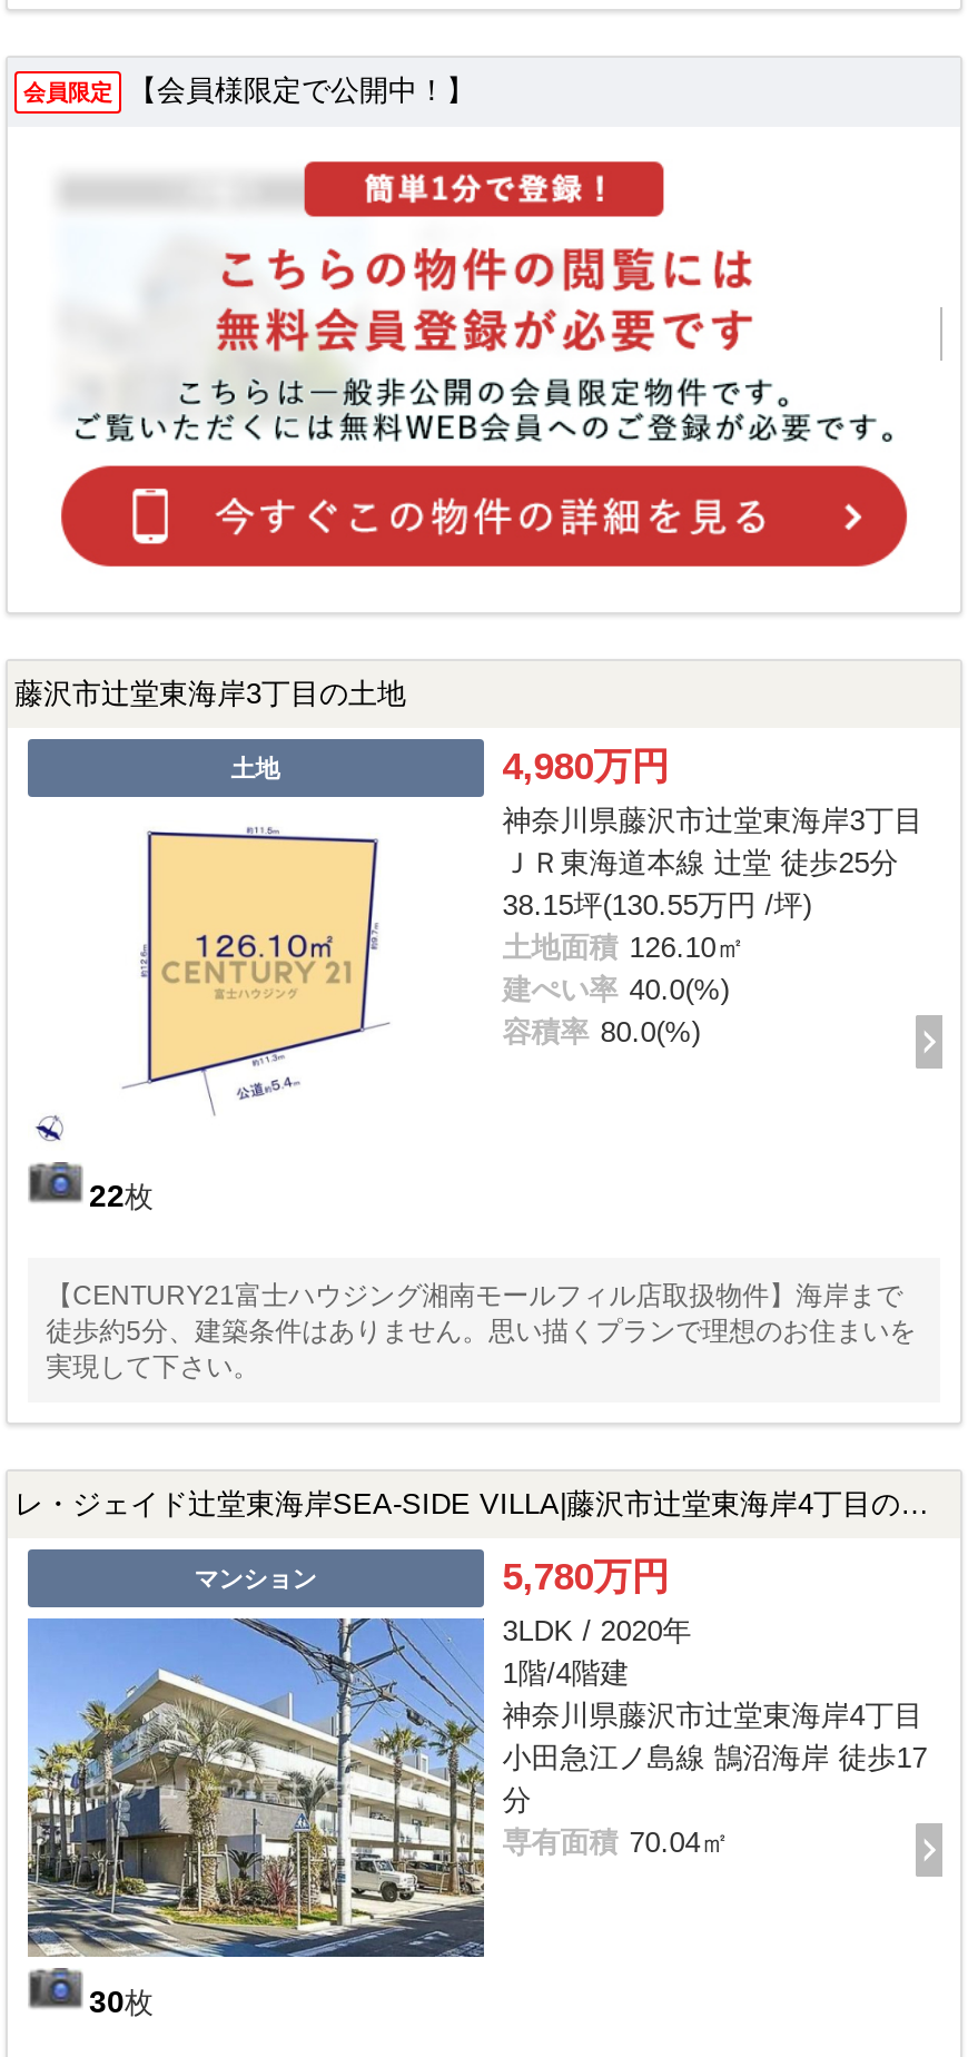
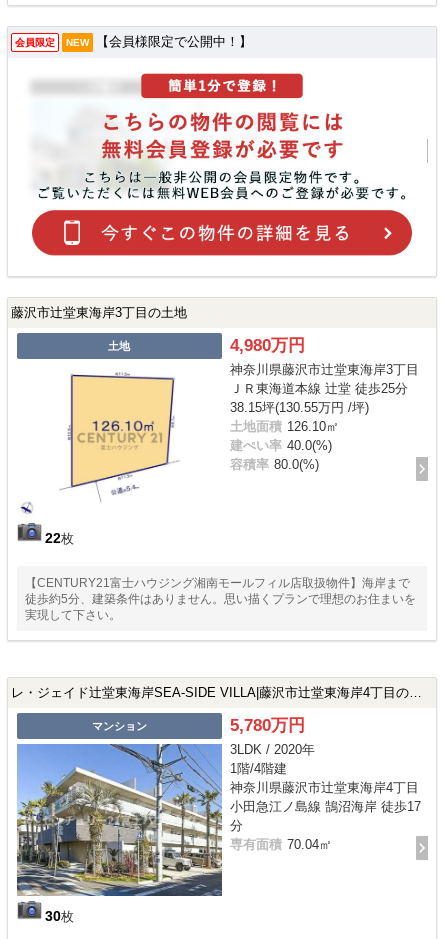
none -> [66,37,89,48] NEW

